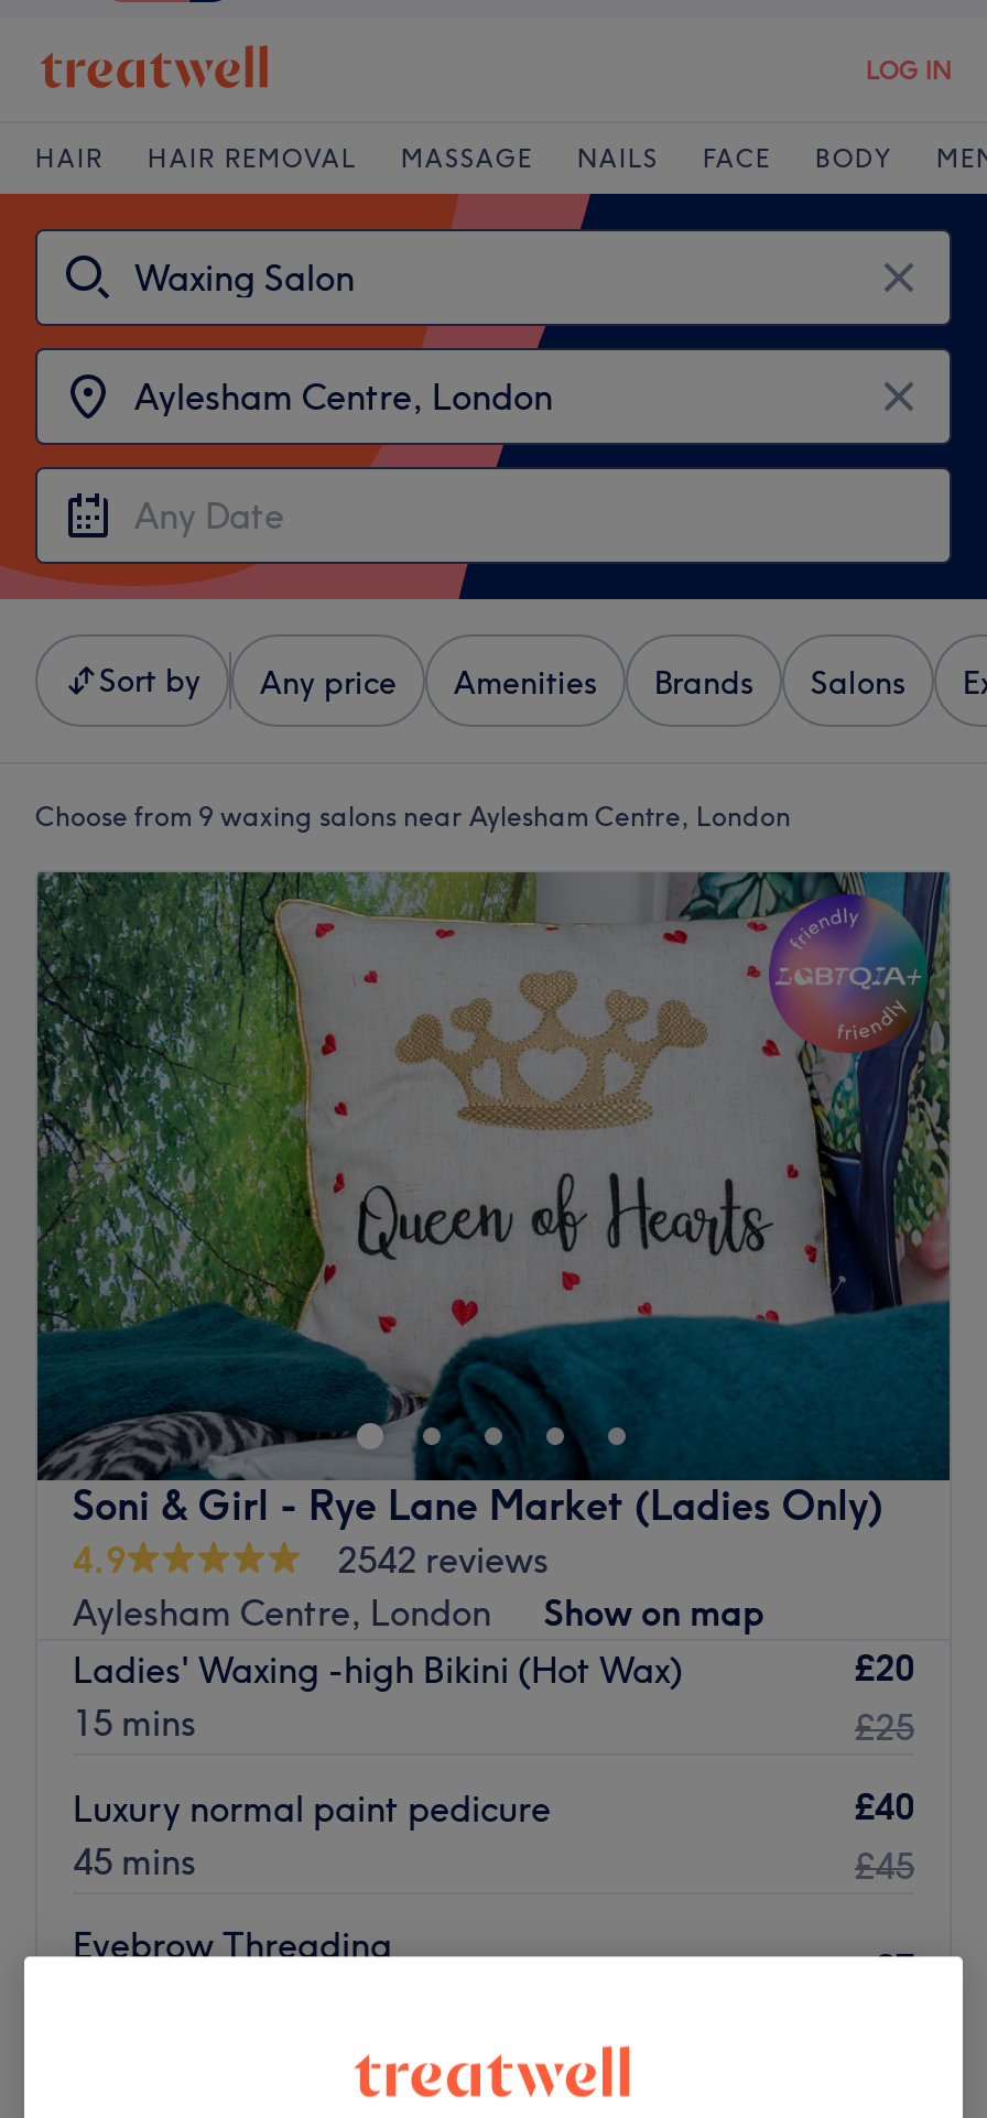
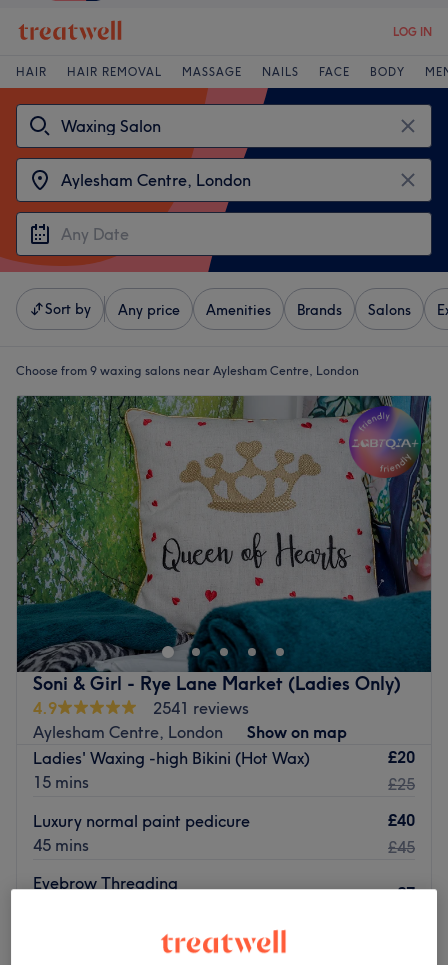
[337,1538,549,1582] 2542 reviews -> [153,698,249,718] 2541 reviews

